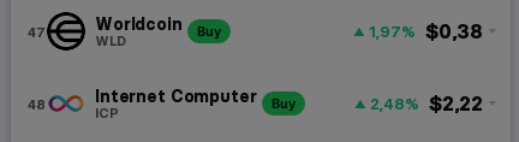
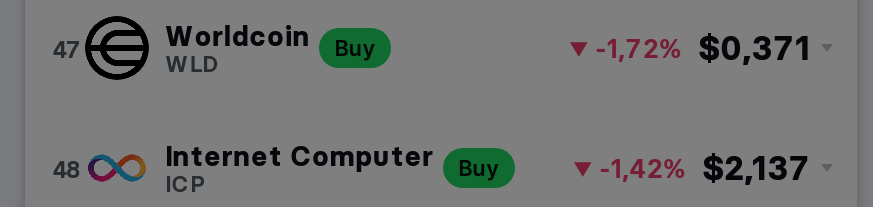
[368,21,415,42] 1,97% -> [595,31,683,65] -1,72%
[425,18,483,45] $0,38 -> [699,26,811,70] $0,371
[369,93,419,114] 2,48% -> [599,151,687,185] -1,42%
[429,90,483,117] $2,22 -> [703,146,811,190] $2,137

